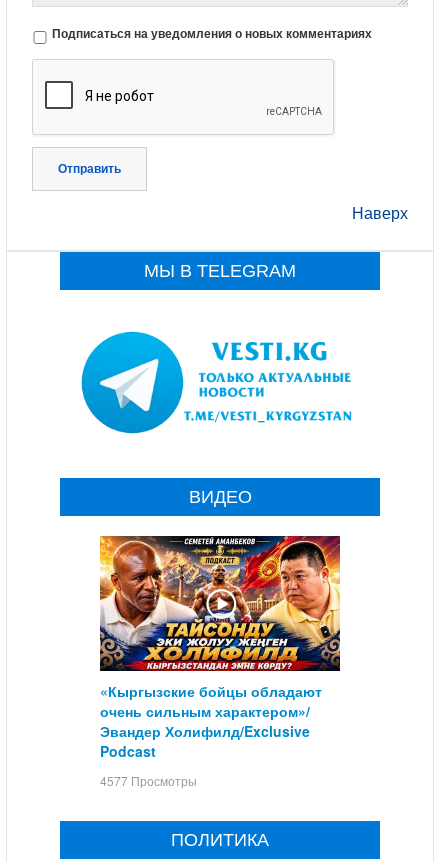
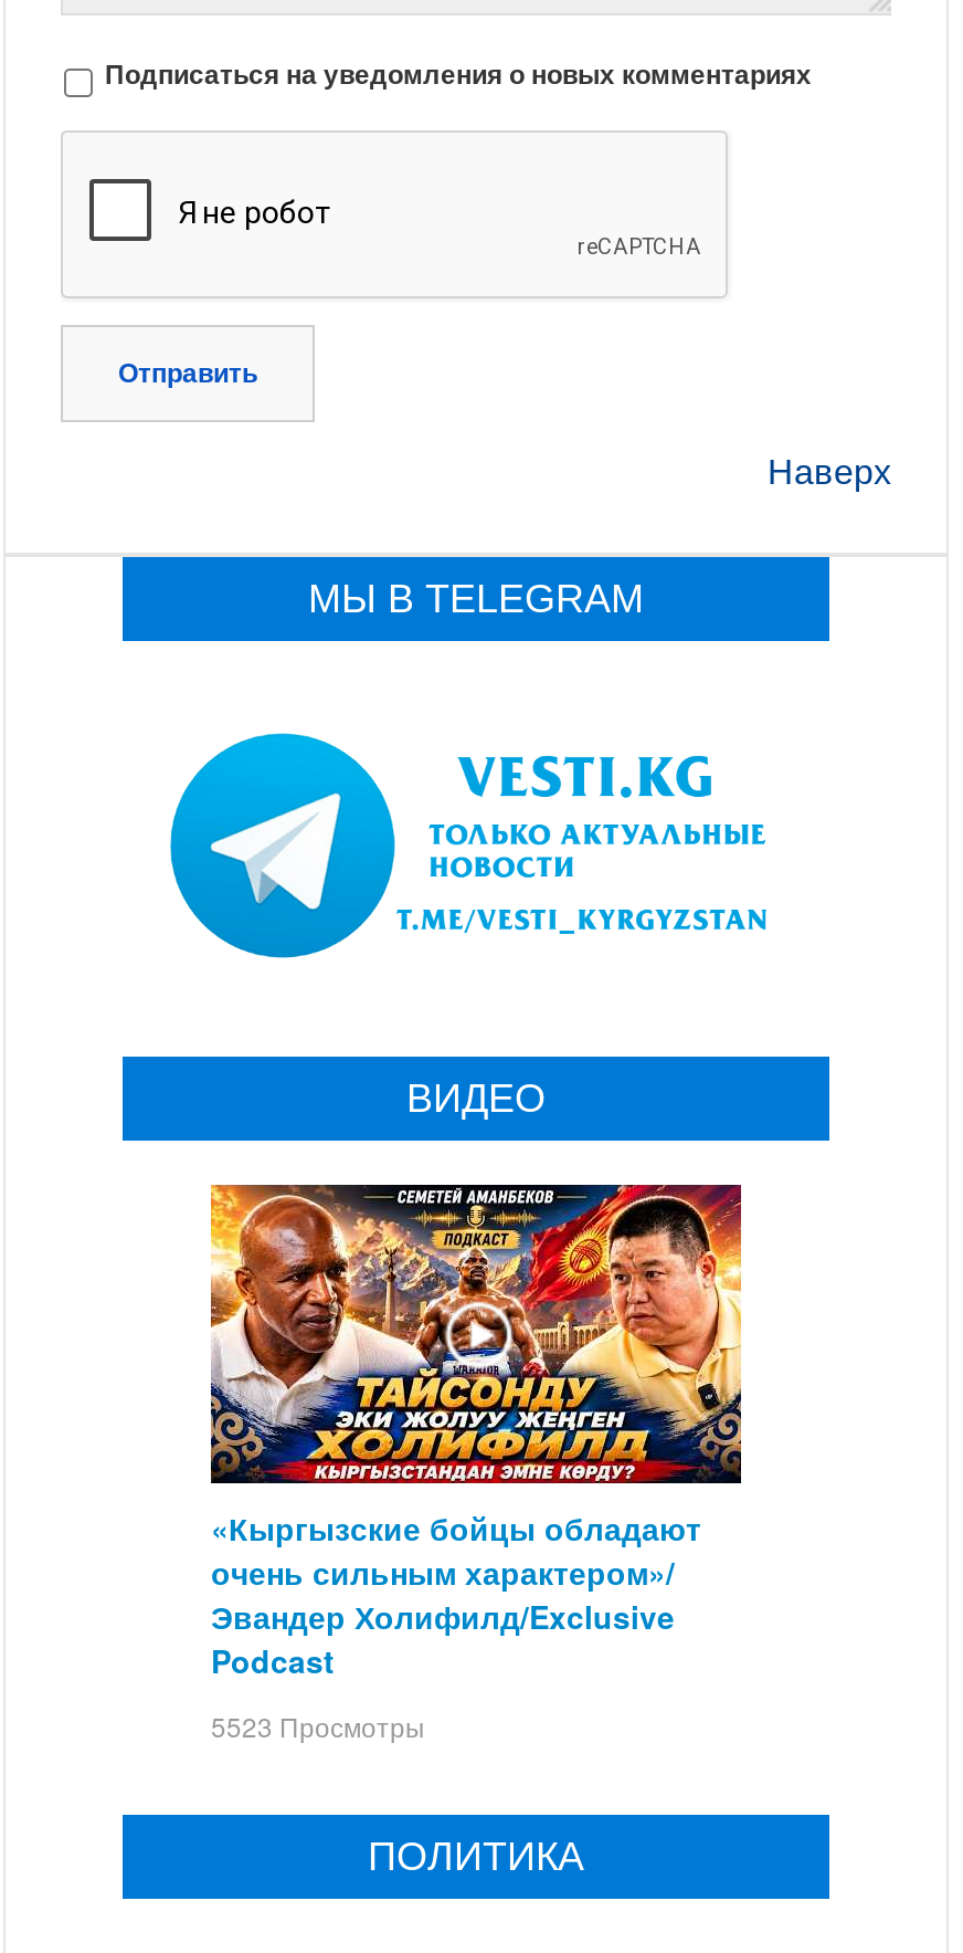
[100,772,197,789] 4577 Просмотры -> [211,1706,425,1744] 5523 Просмотры

